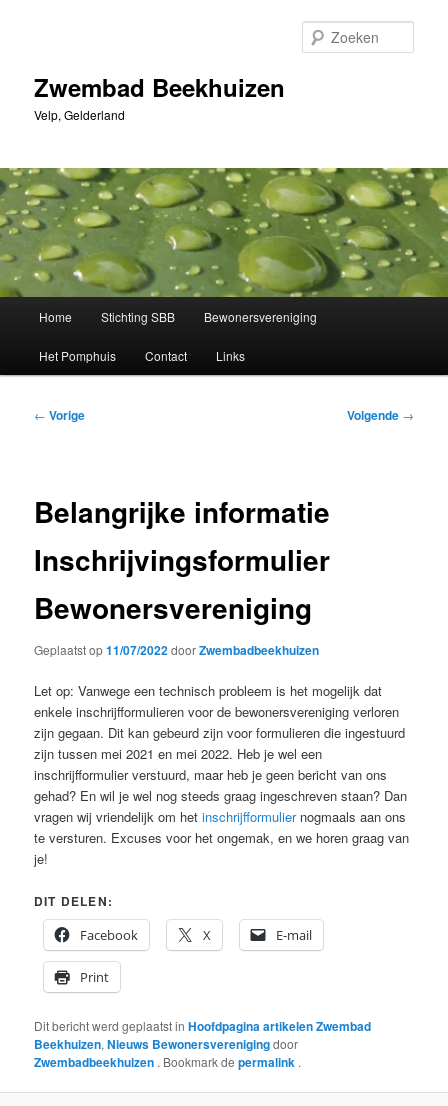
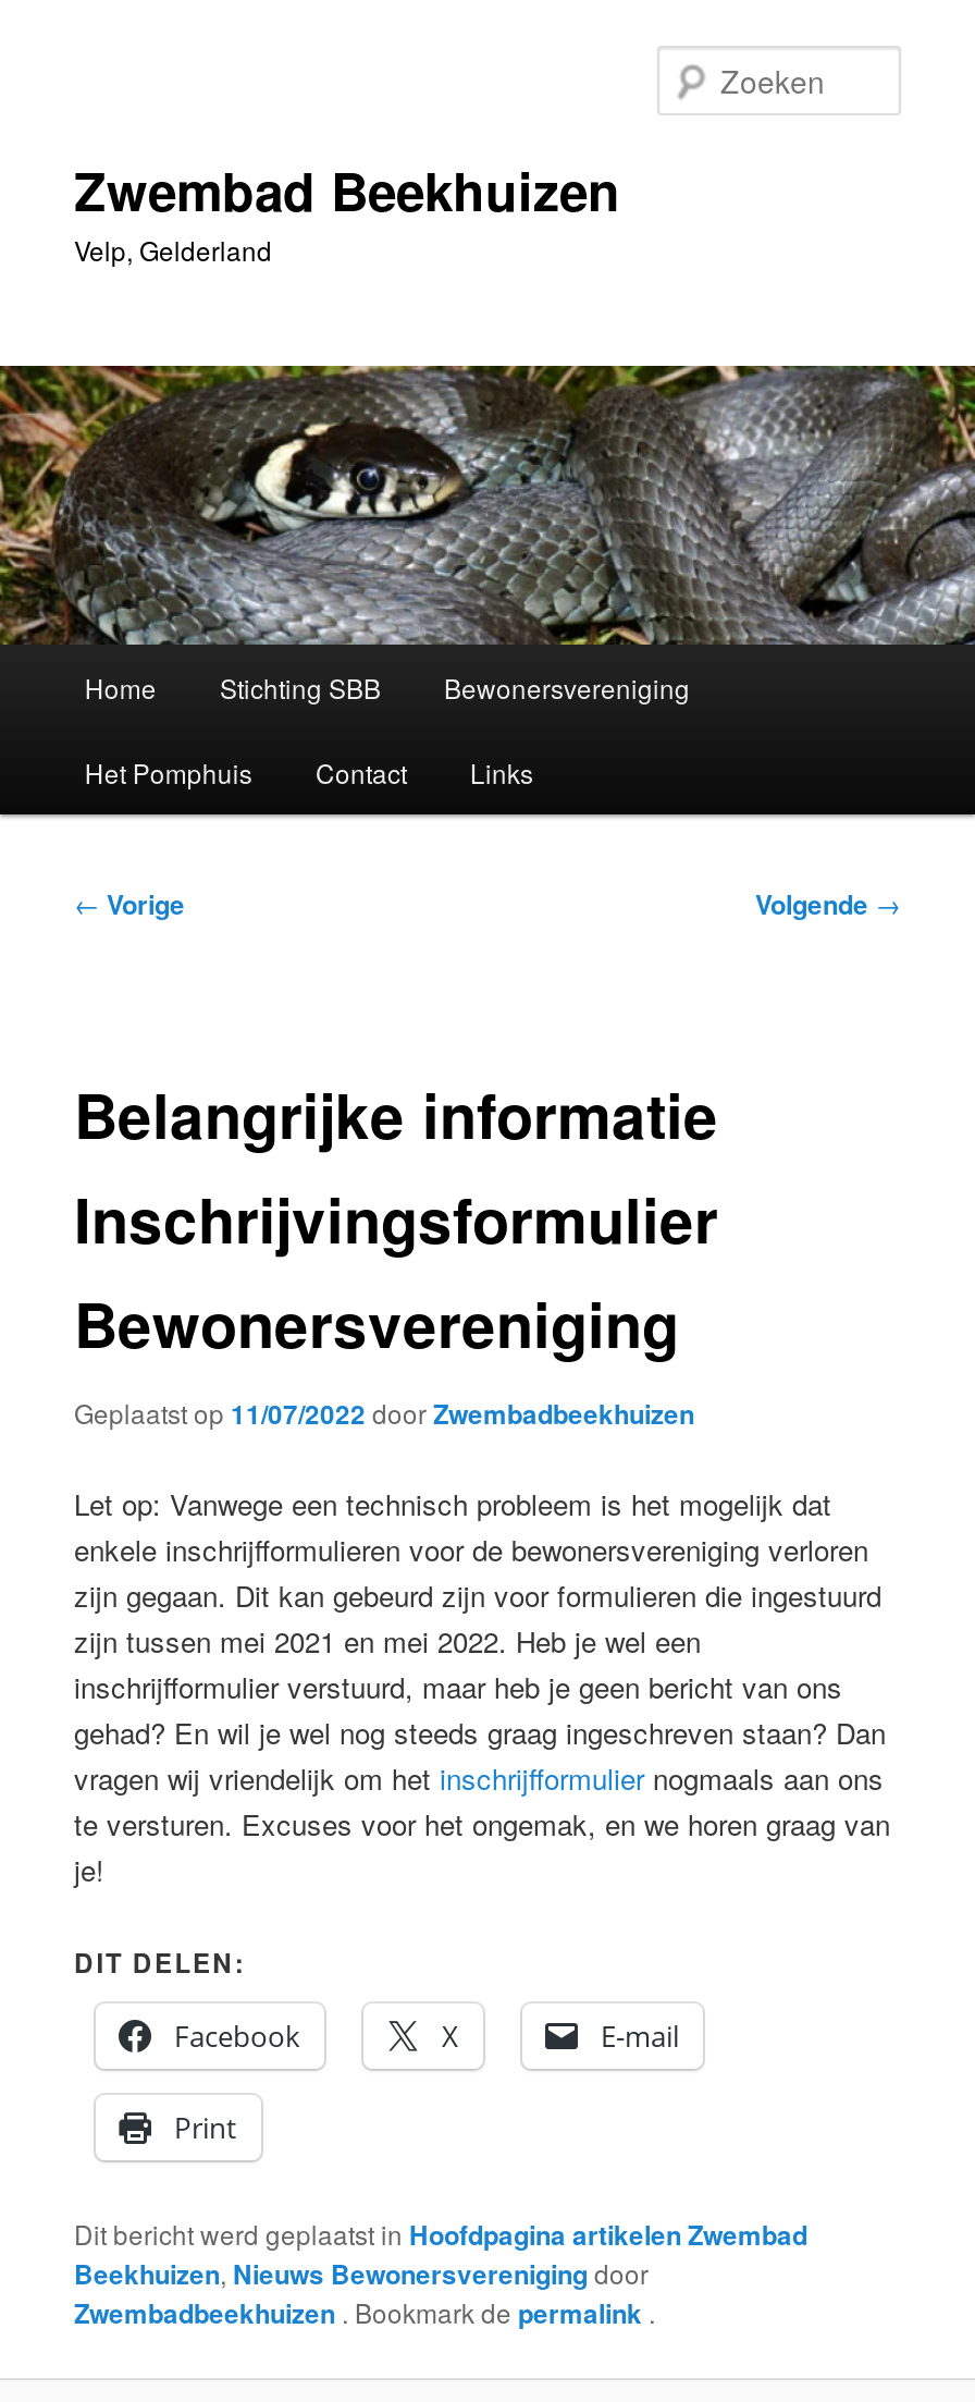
[3,167,445,298] [image] -> [7,364,968,647] [image]

